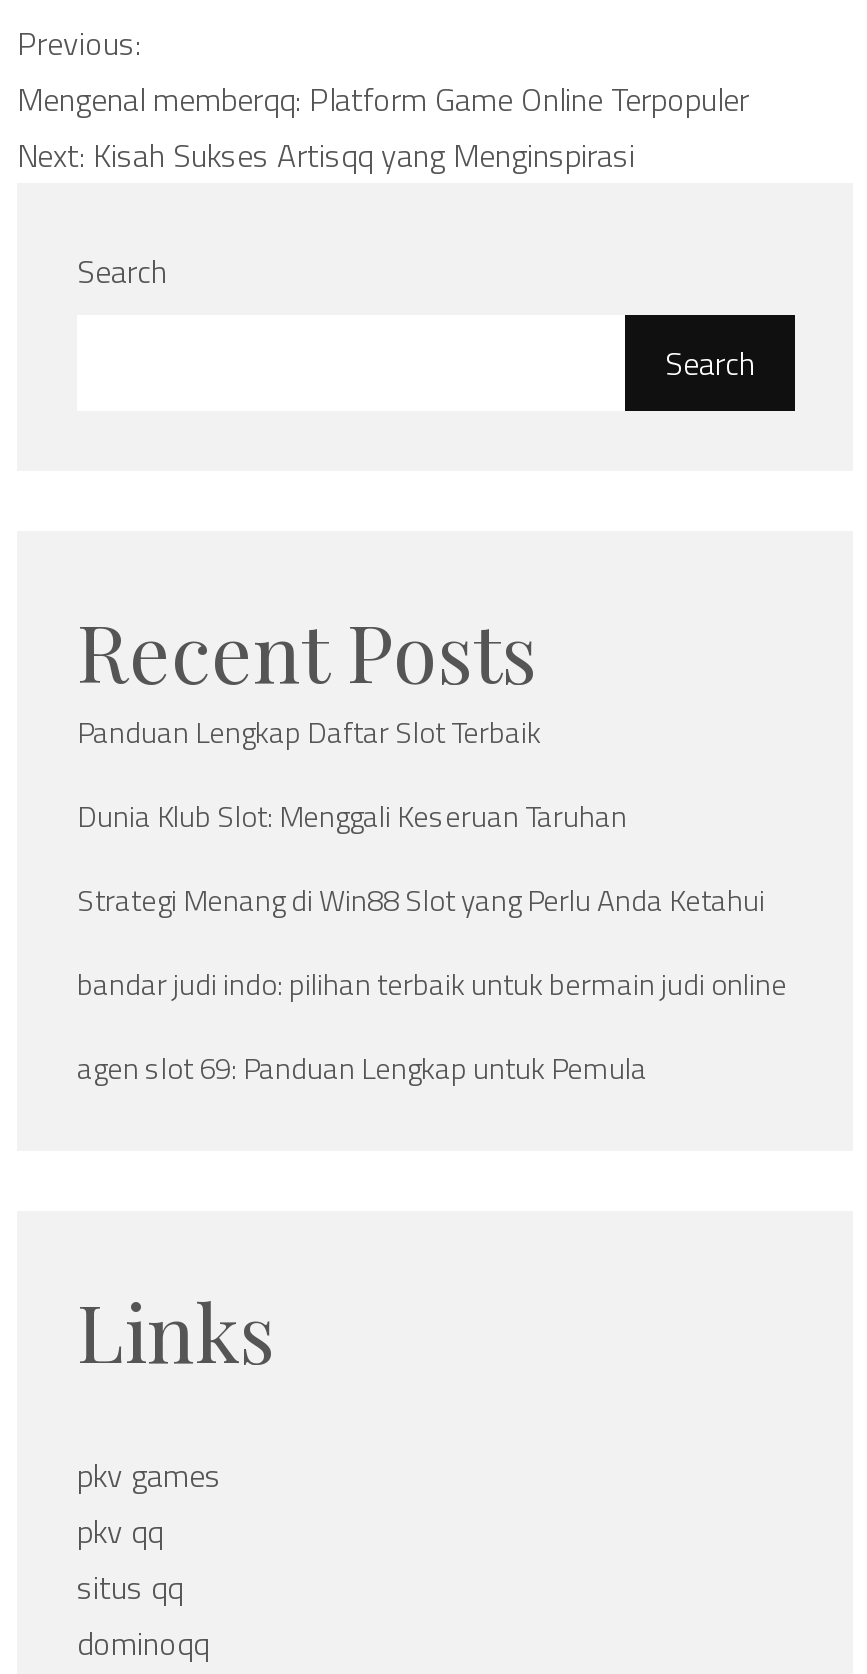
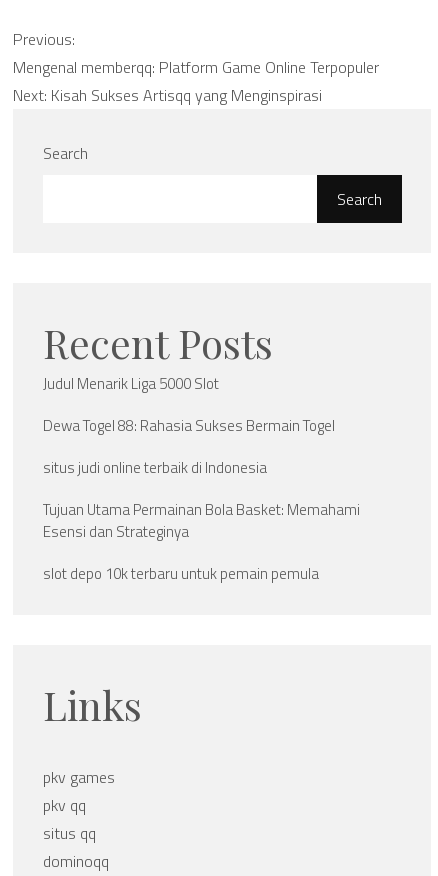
[77,710,541,756] Panduan Lengkap Daftar Slot Terbaik -> [43,372,219,395] Judul Menarik Liga 5000 Slot
[77,794,627,840] Dunia Klub Slot: Menggali Keseruan Taruhan -> [43,414,335,437] Dewa Togel 88: Rahasia Sukses Bermain Togel
[77,878,765,924] Strategi Menang di Win88 Slot yang Perlu Anda Ketahui -> [43,456,267,479] situs judi online terbaik di Indonesia
[77,962,787,1008] bandar judi indo: pilihan terbaik untuk bermain judi online -> [43,498,360,543] Tujuan Utama Permainan Bola Basket: Memahami | Esensi dan Strateginya
[77,1046,647,1092] agen slot 69: Panduan Lengkap untuk Pemula -> [43,562,319,585] slot depo 10k terbaru untuk pemain pemula

